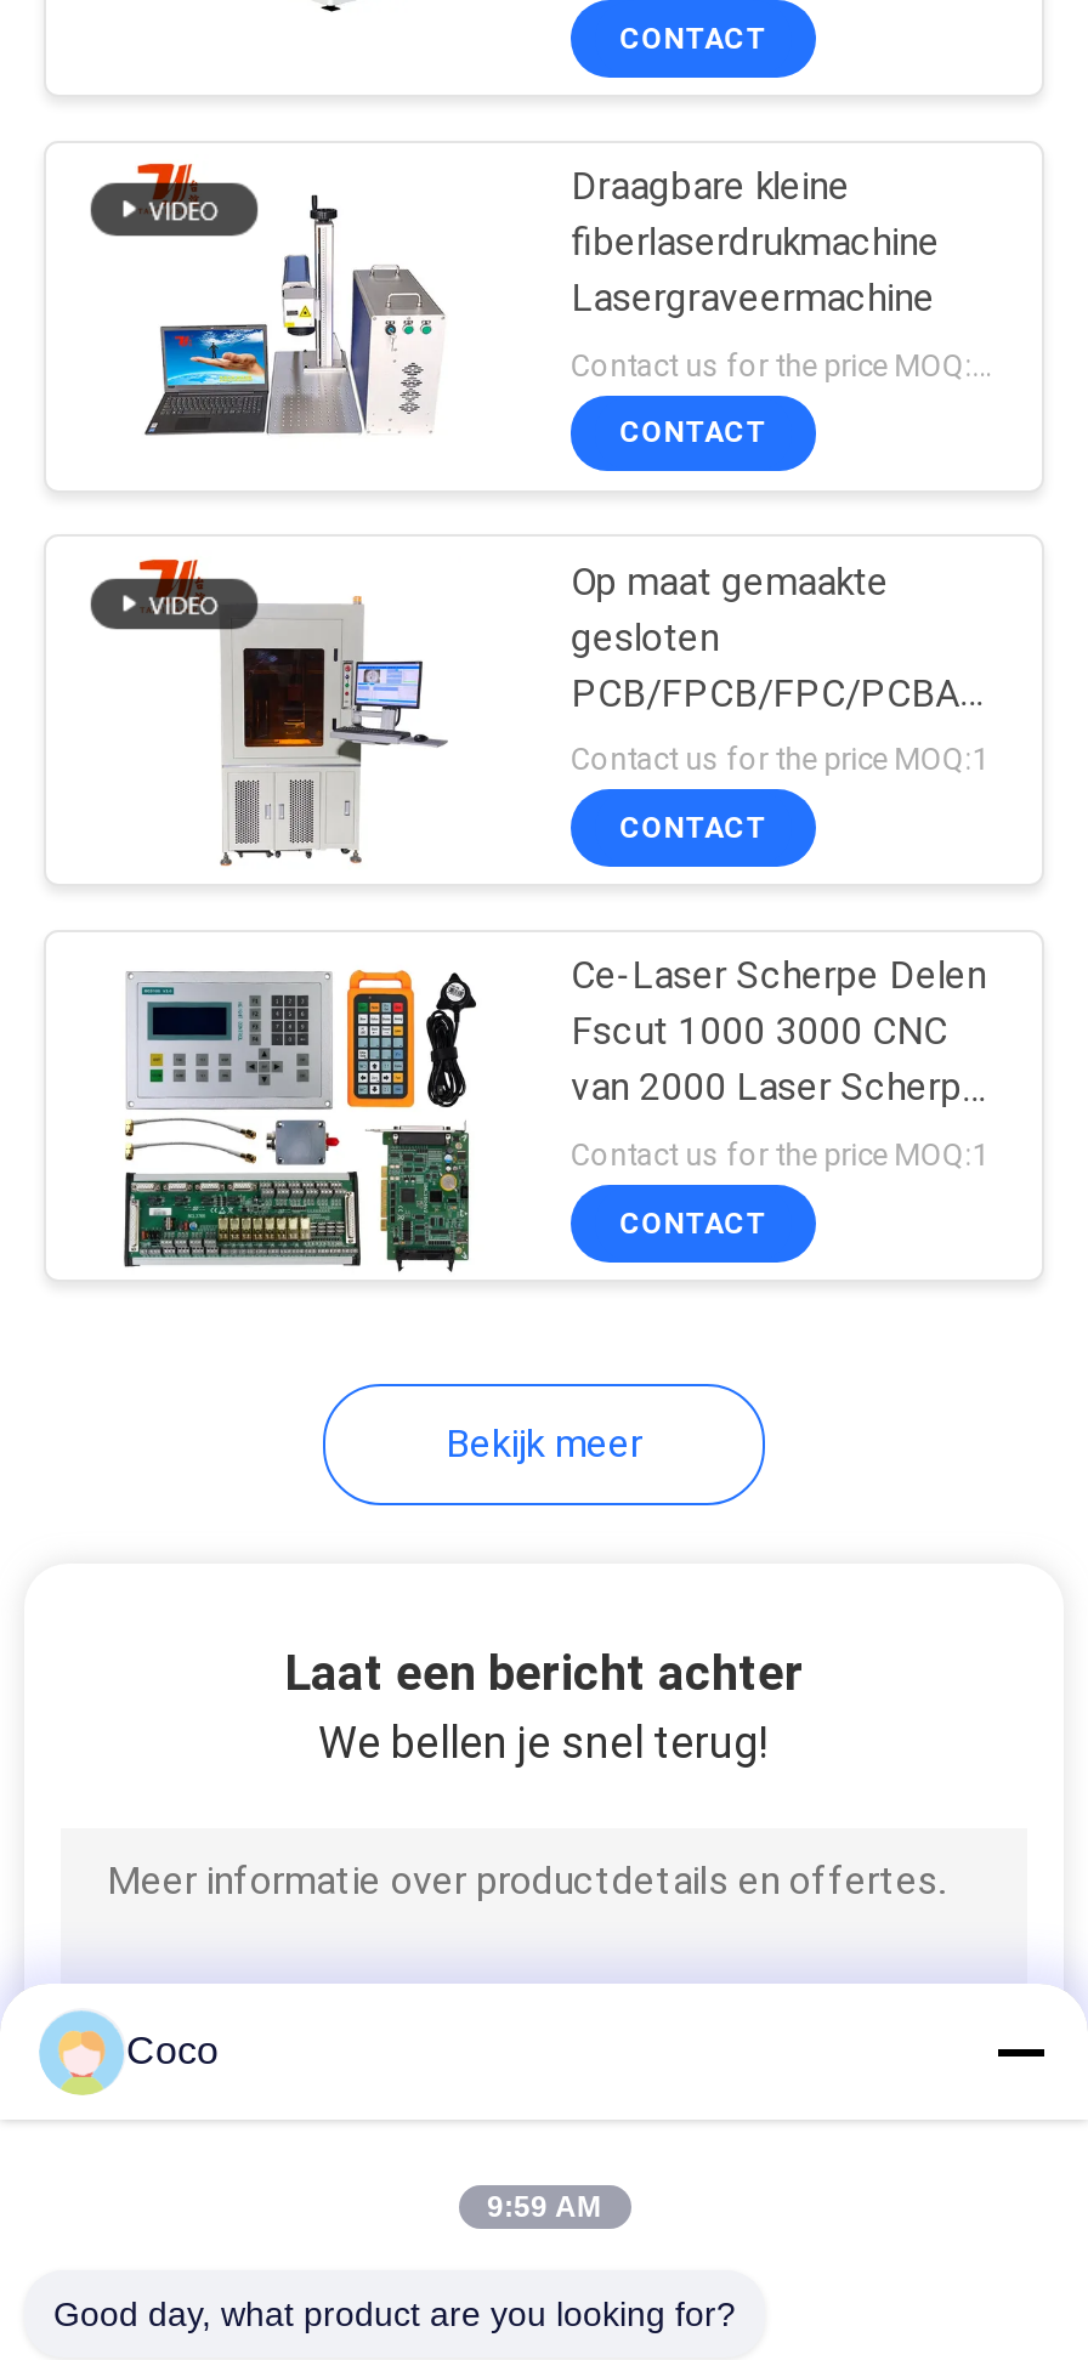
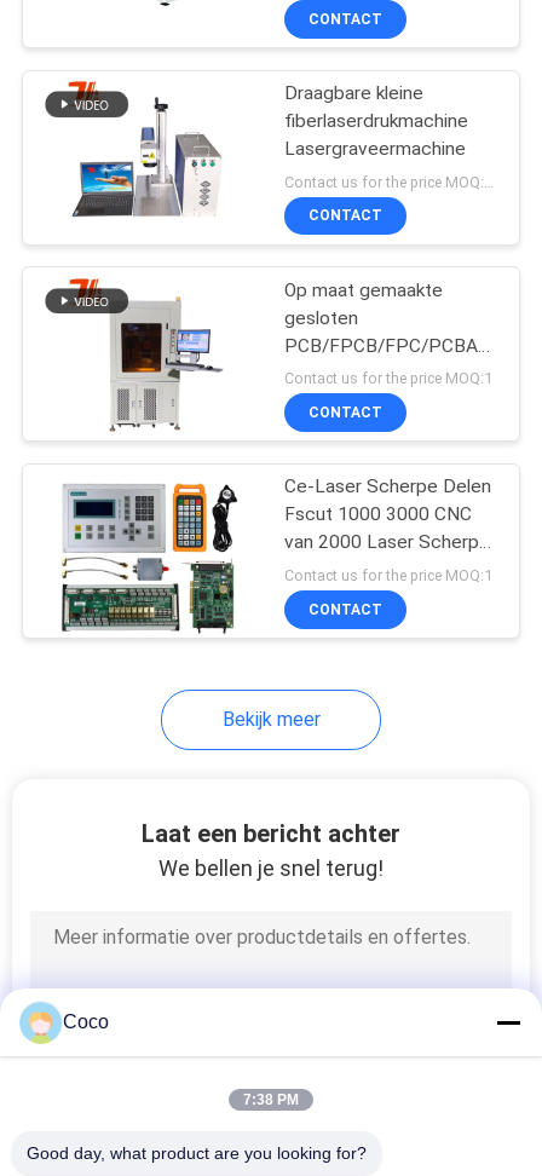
[487,2190,601,2224] 9:59 AM -> [243,1091,299,1108] 7:38 PM

